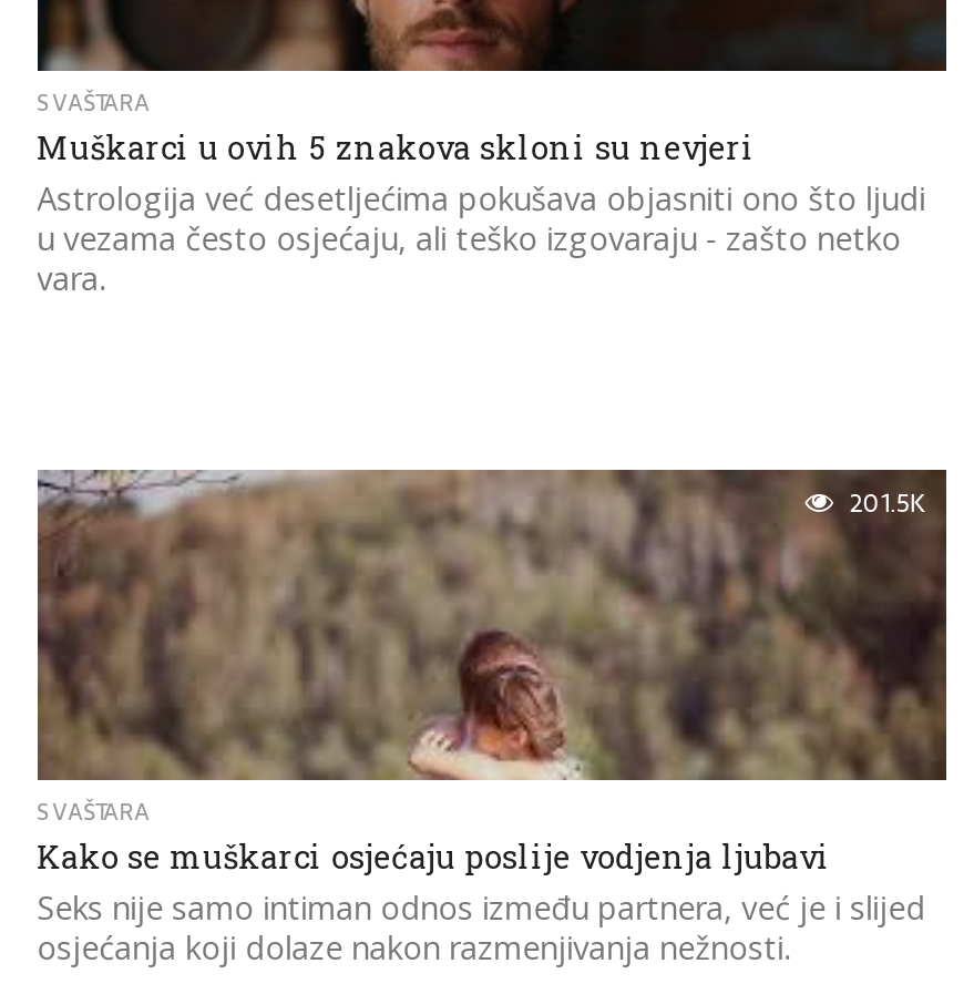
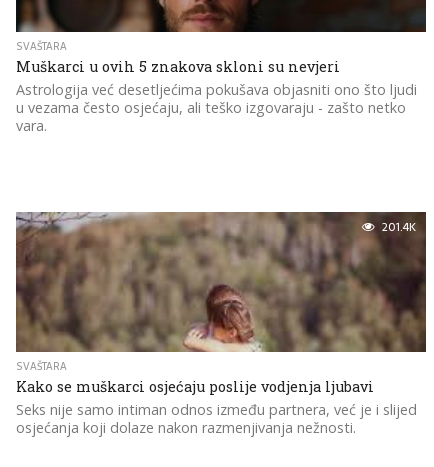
[849,483,925,523] 201.5K -> [382,218,416,236] 201.4K

